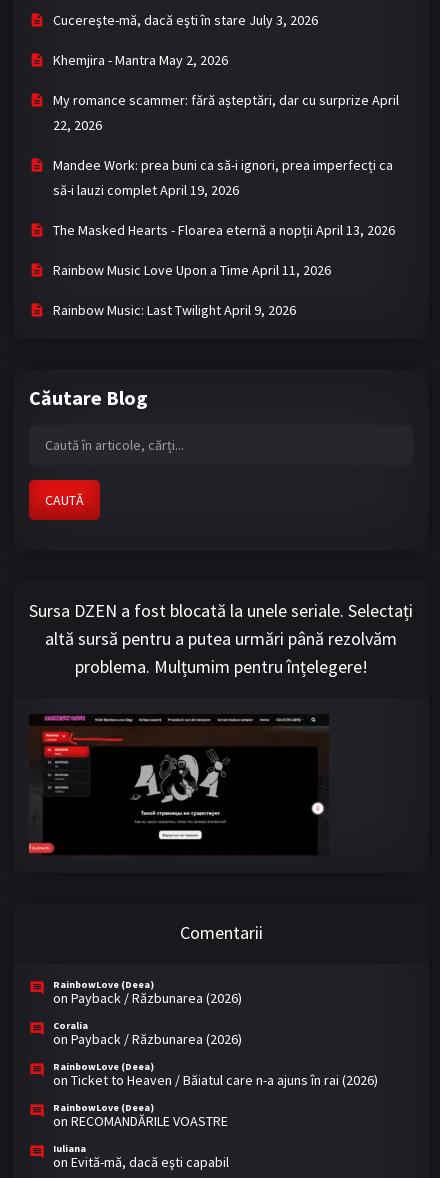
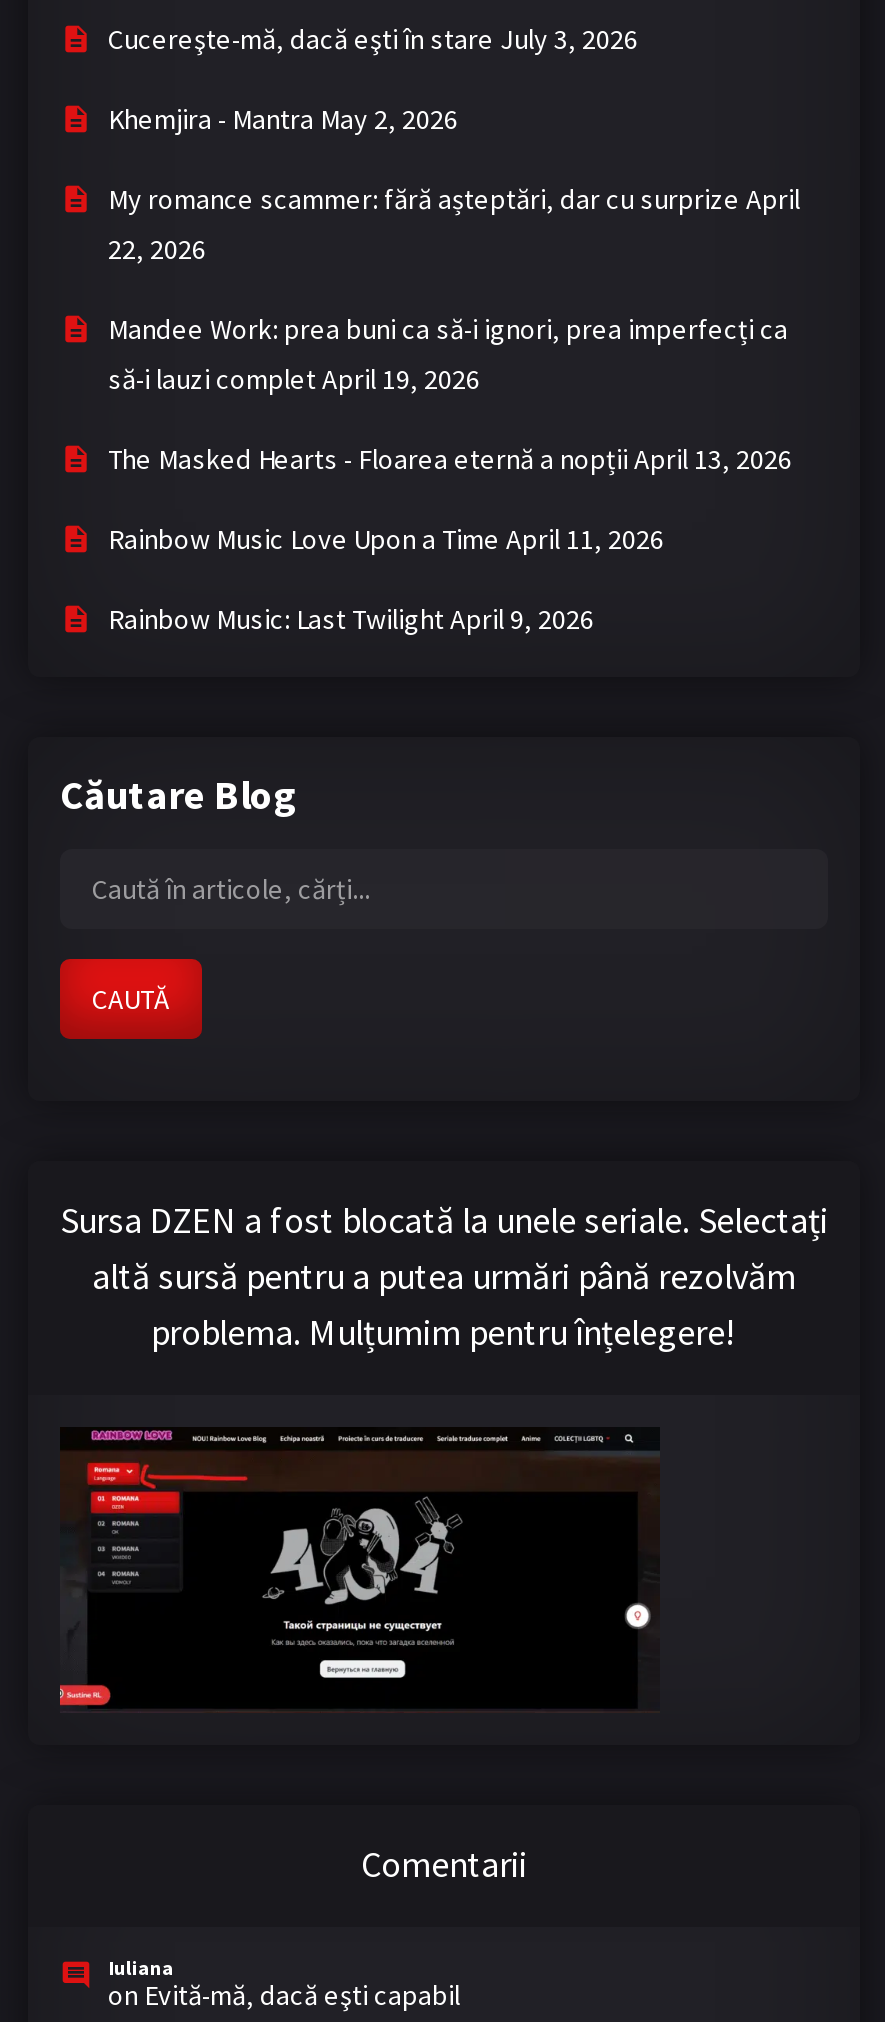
[53,978,378,1130] RainbowLove (Deea) | on Payback / Răzbunarea (2026) | Coralia | on Payback / Răzbunarea (2026) | RainbowLove (Deea) | on Ticket to Heaven / Băiatul care n-a ajuns în rai (2026) | RainbowLove (Deea) | on RECOMANDĂRILE VOASTRE -> none

